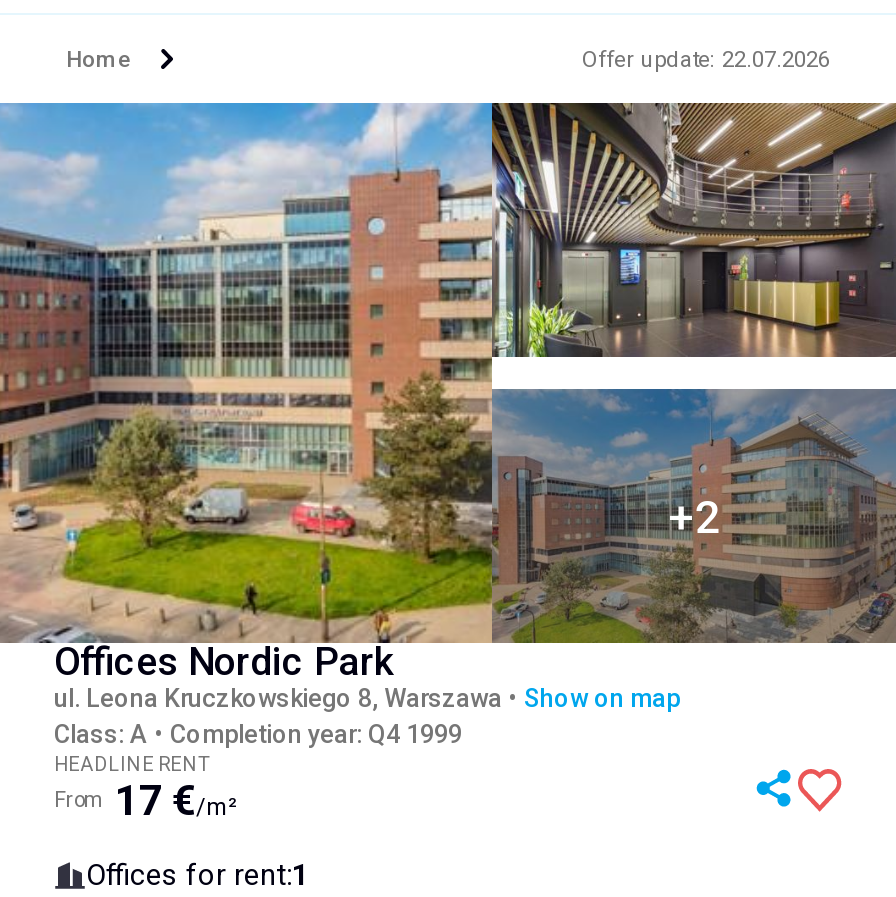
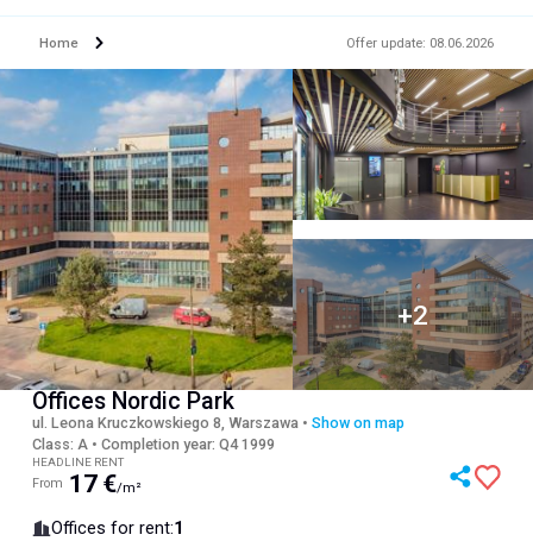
[582,44,830,72] Offer update: 22.07.2026 -> [346,34,494,51] Offer update: 08.06.2026

